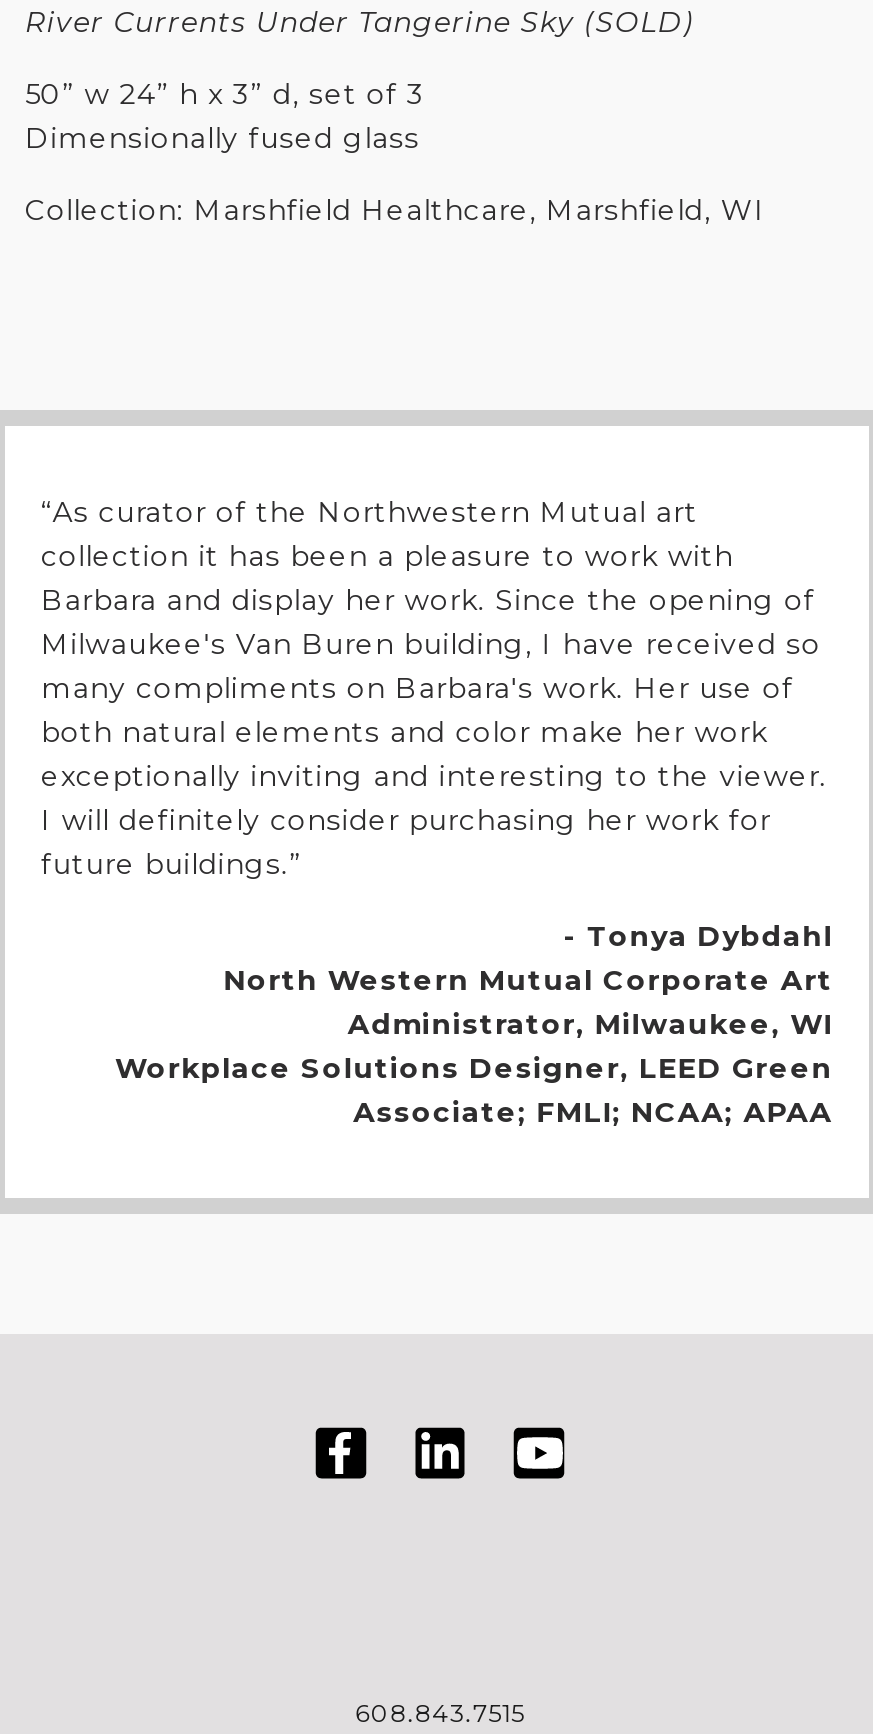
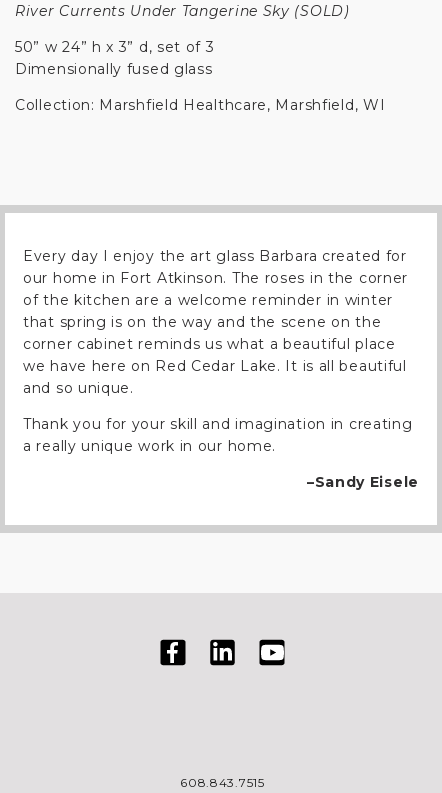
[41,495,833,1131] “As curator of the Northwestern Mutual art | collection it has been a pleasure to work with | Barbara and display her work. Since the opening of | Milwaukee's Van Buren building, I have received so | many compliments on Barbara's work. Her use of | both natural elements and color make her work | exceptionally inviting and interesting to the viewer. | I will definitely consider purchasing her work for | future buildings.” | - Tonya Dybdahl | North Western Mutual Corporate Art | Administrator, Milwaukee, WI | Workplace Solutions Designer, LEED Green | Associate; FMLI; NCAA; APAA -> [23,247,419,491] Every day I enjoy the art glass Barbara created for | our home in Fort Atkinson. The roses in the corner | of the kitchen are a welcome reminder in winter | that spring is on the way and the scene on the | corner cabinet reminds us what a beautiful place | we have here on Red Cedar Lake. It is all beautiful | and so unique. | Thank you for your skill and imagination in creating | a really unique work in our home. | –Sandy Eisele

